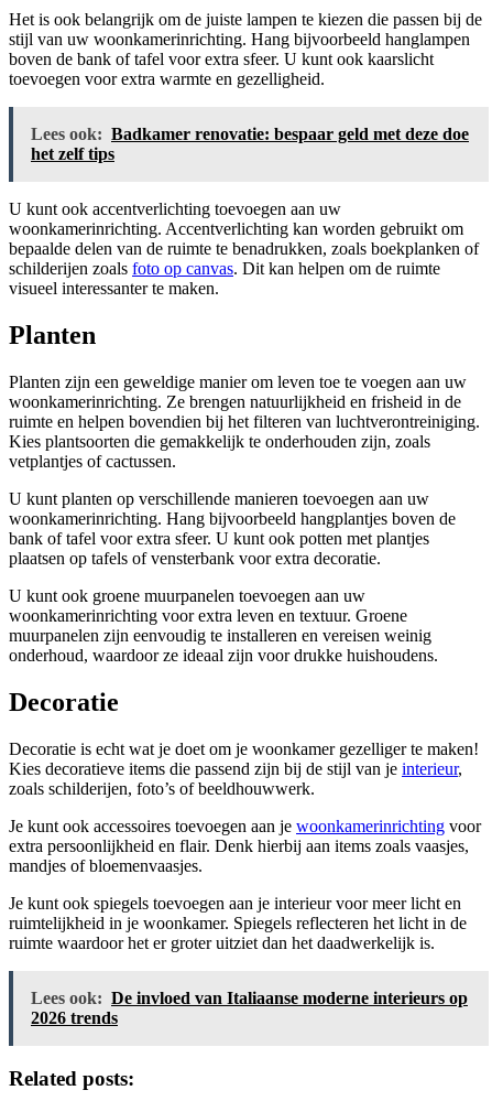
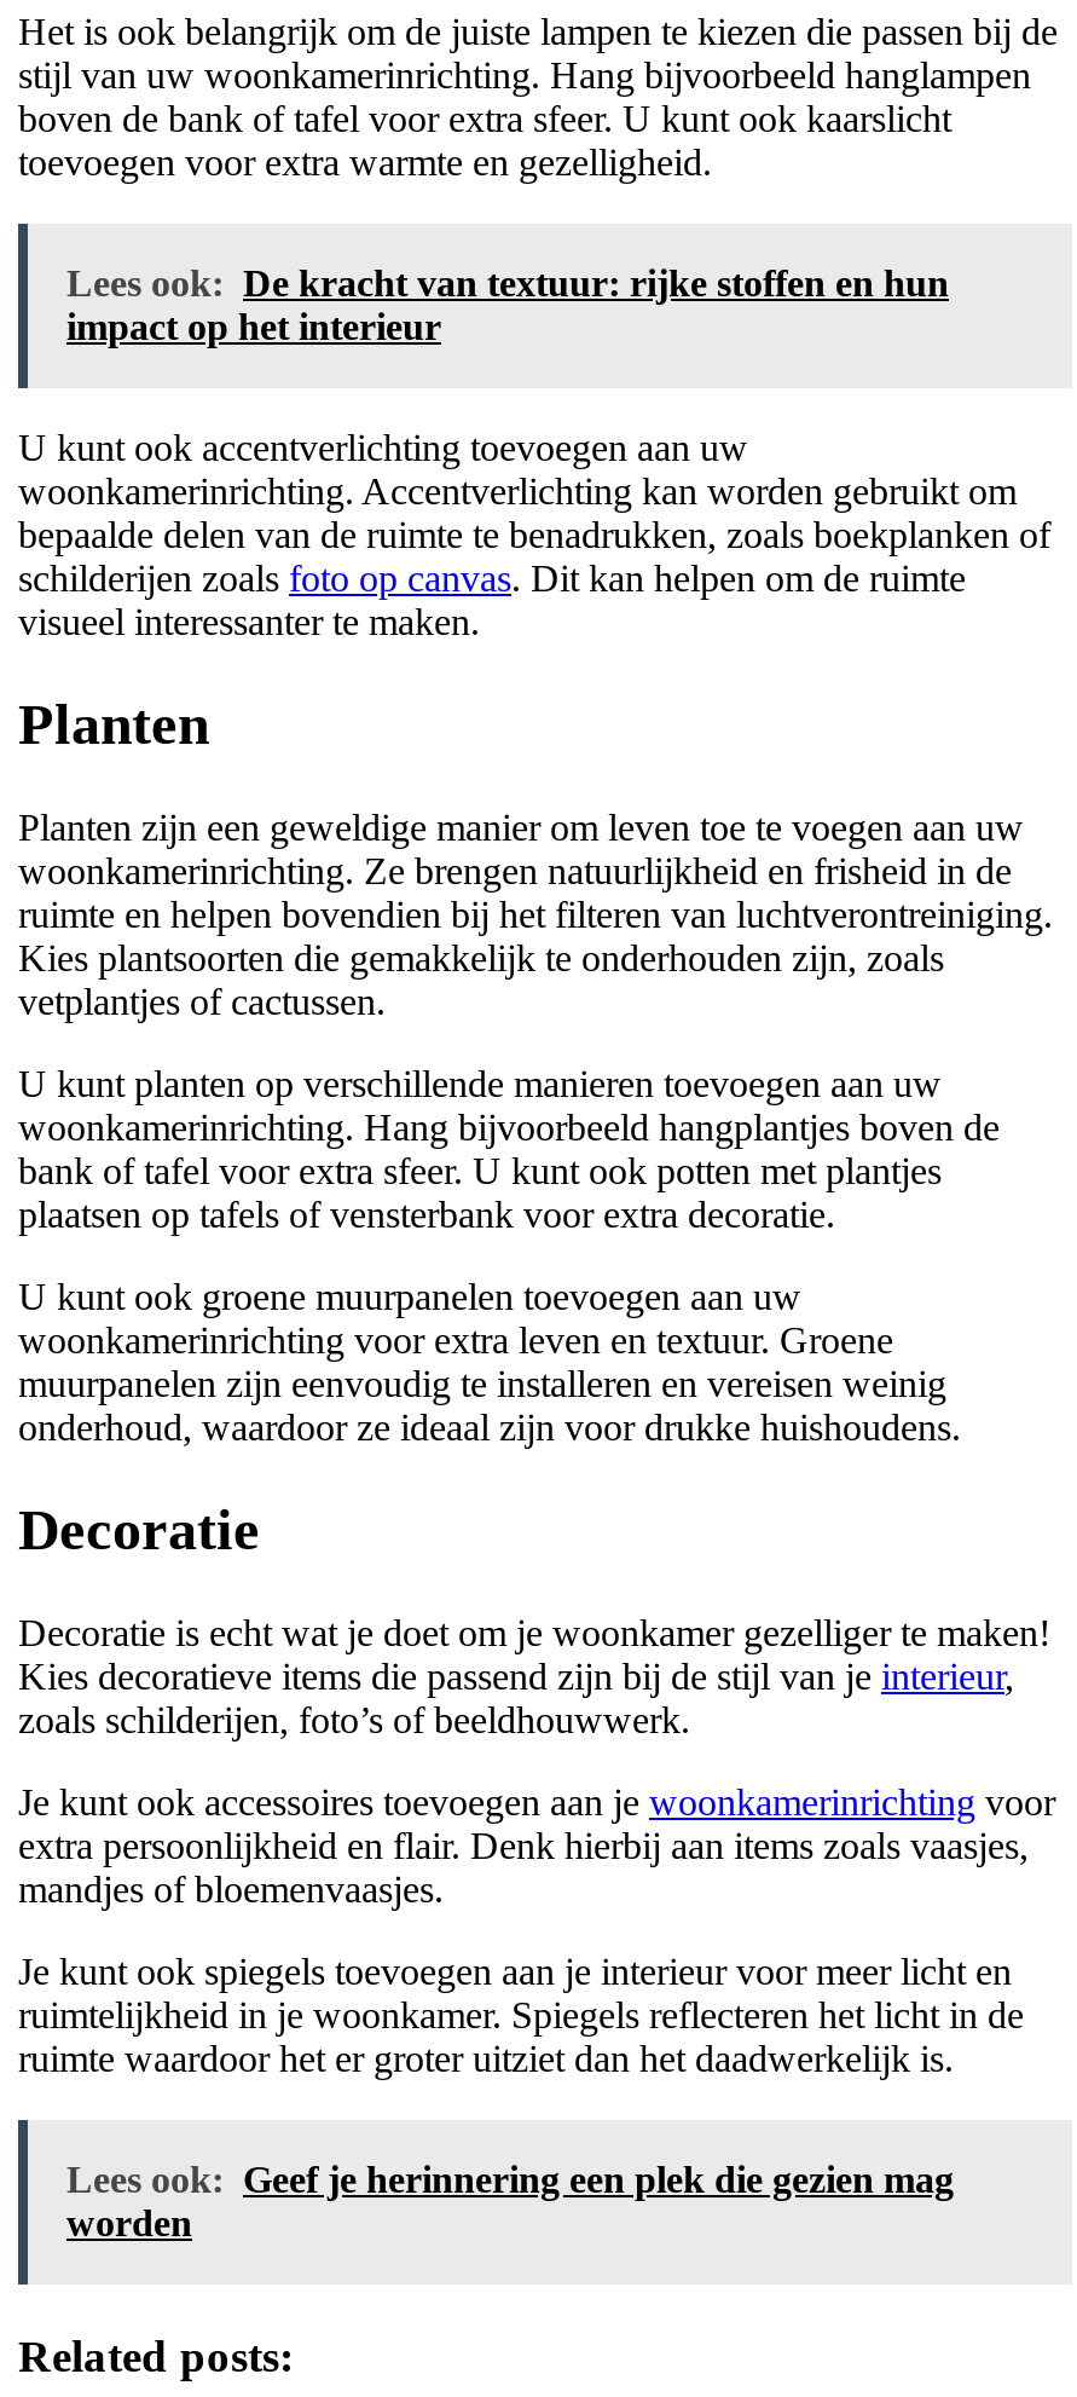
[31,125,469,163] Lees ook: Badkamer renovatie: bespaar geld met deze doe | het zelf tips -> [66,263,949,348] Lees ook: De kracht van textuur: rijke stoffen en hun | impact op het interieur
[31,989,468,1027] Lees ook: De invloed van Italiaanse moderne interieurs op | 2026 trends -> [66,2159,954,2243] Lees ook: Geef je herinnering een plek die gezien mag | worden

